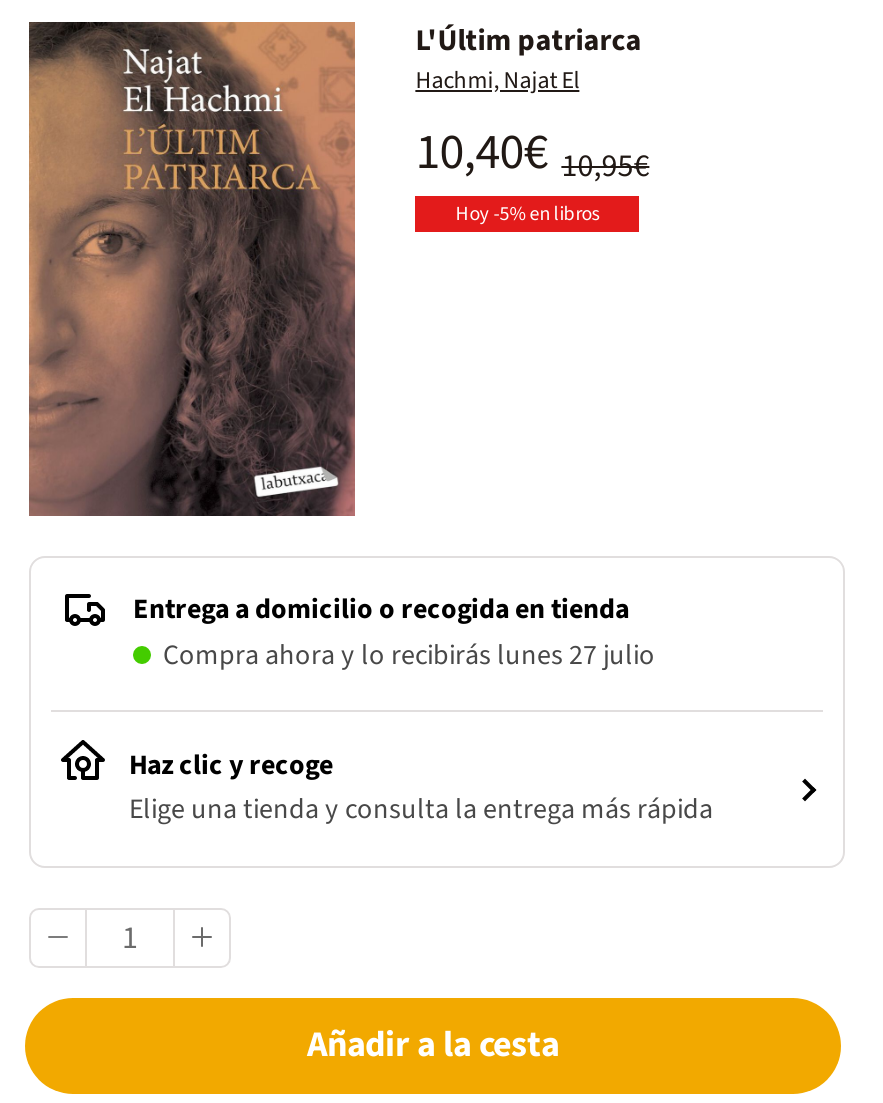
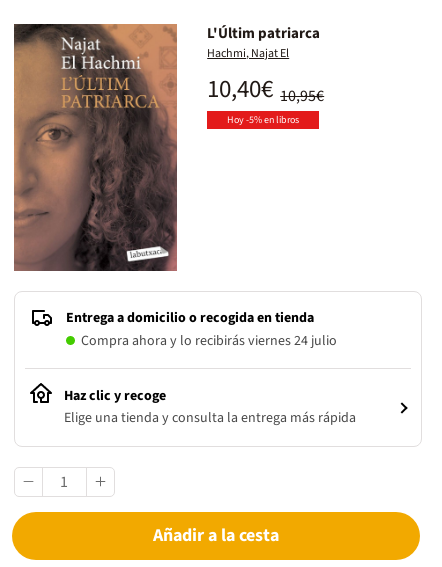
[163,636,655,676] Compra ahora y lo recibirás lunes 27 julio -> [81,331,337,351] Compra ahora y lo recibirás viernes 24 julio

